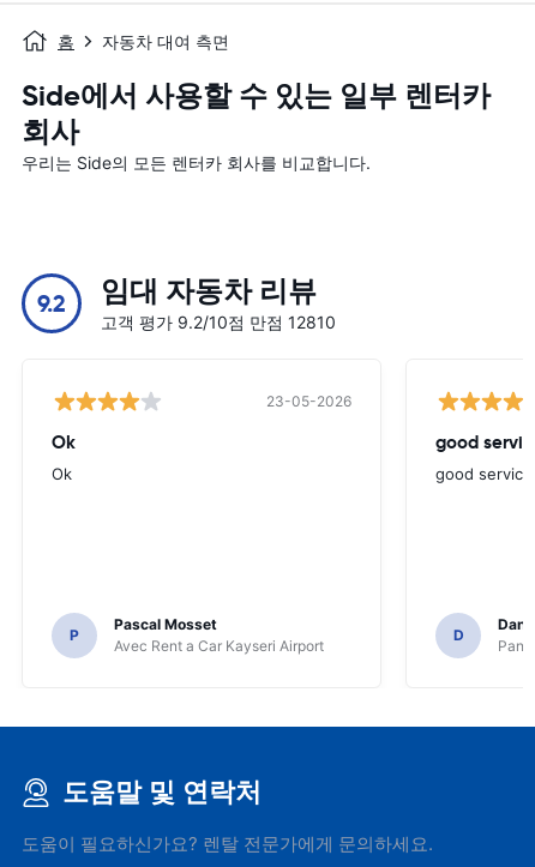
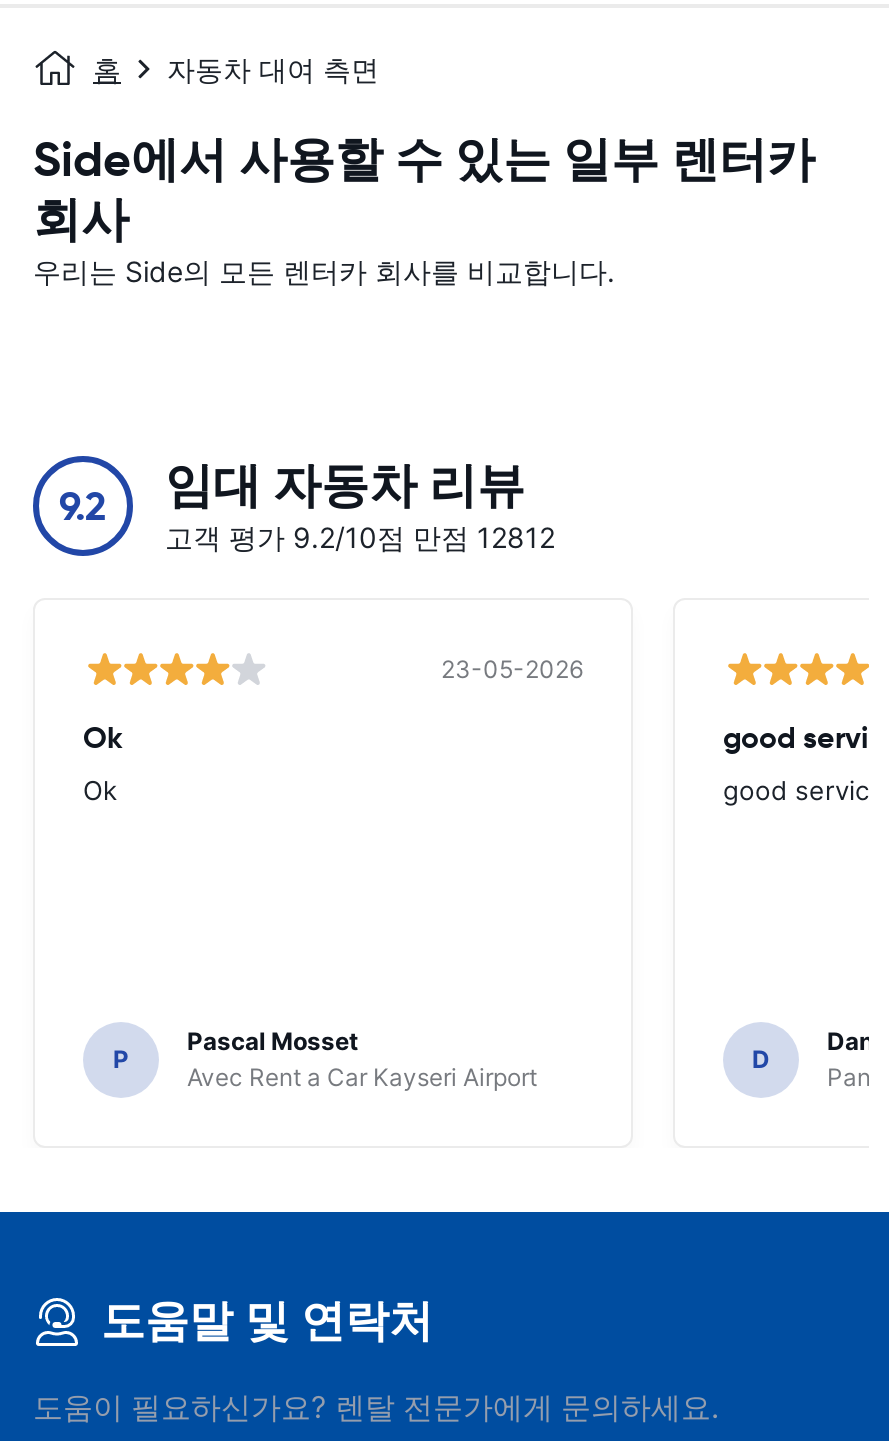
[101,312,336,332] 고객 평가 9.2/10점 만점 12810 -> [165,520,555,554] 고객 평가 9.2/10점 만점 12812

